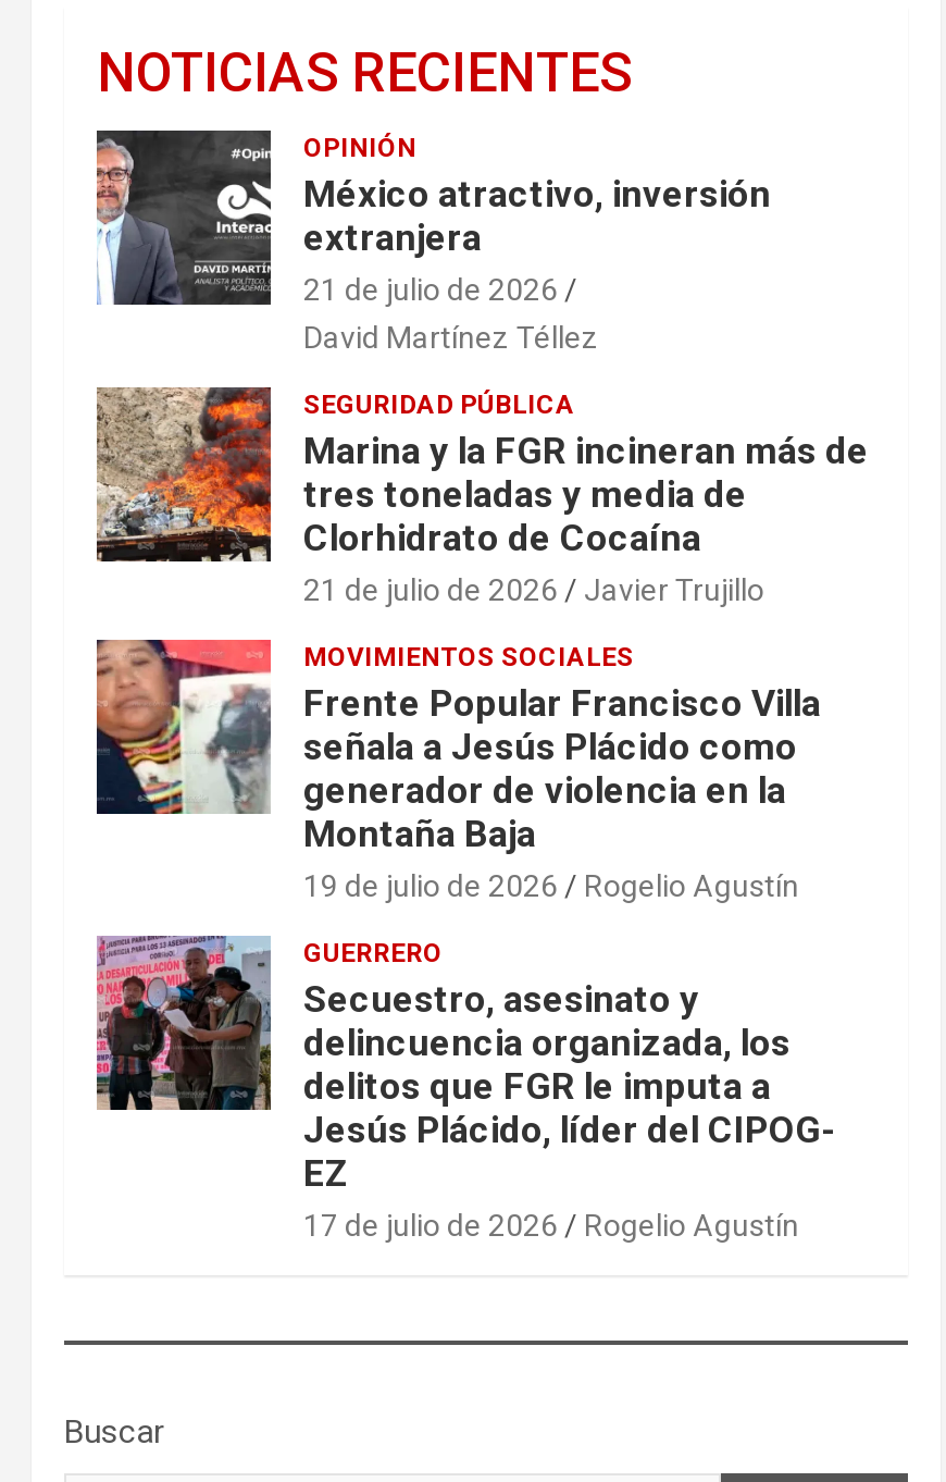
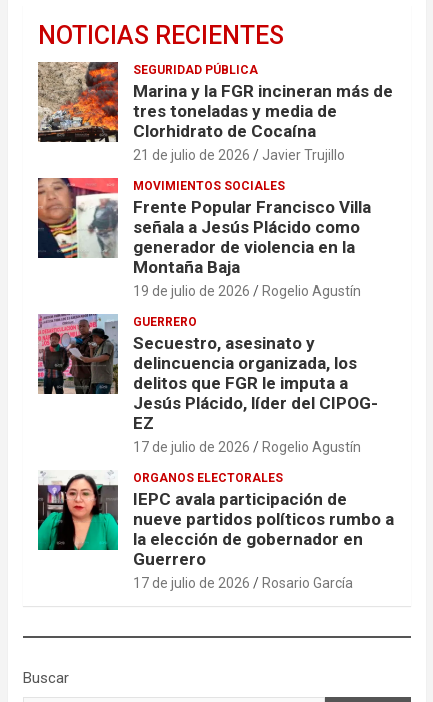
[97,128,771,355] [image] | OPINIÓN | México atractivo, inversión | extranjera | 21 de julio de 2026 | David Martínez Téllez -> none
moved [92,383,869,1243] -> [36,60,393,455]: [image] | SEGURIDAD PÚBLICA | Marina y la FGR incineran más de | ... | 17 de julio de 2026 | Rogelio Agustín
none -> [37,471,394,591] [image] | ORGANOS ELECTORALES | IEPC avala participación de | nueve partidos políticos rumbo a | la elección de gobernador en | Guerrero | 17 de julio de 2026 | Rosario García

